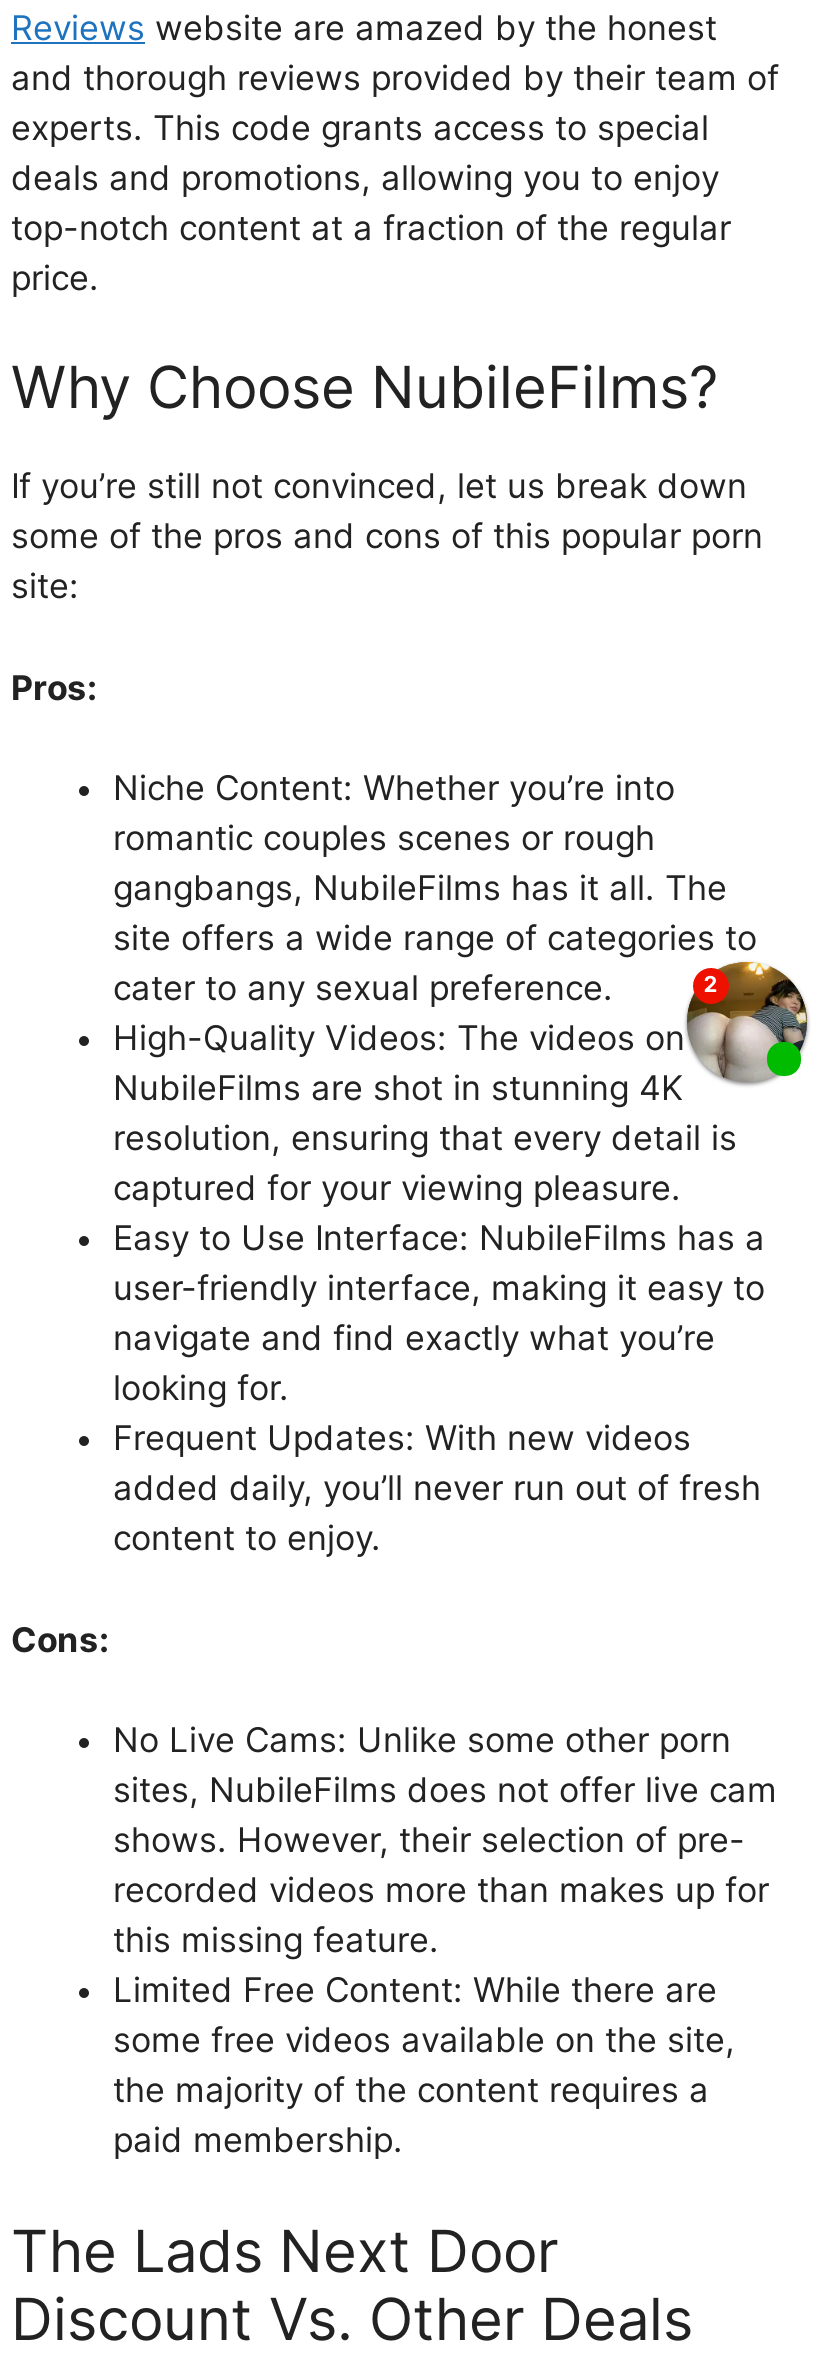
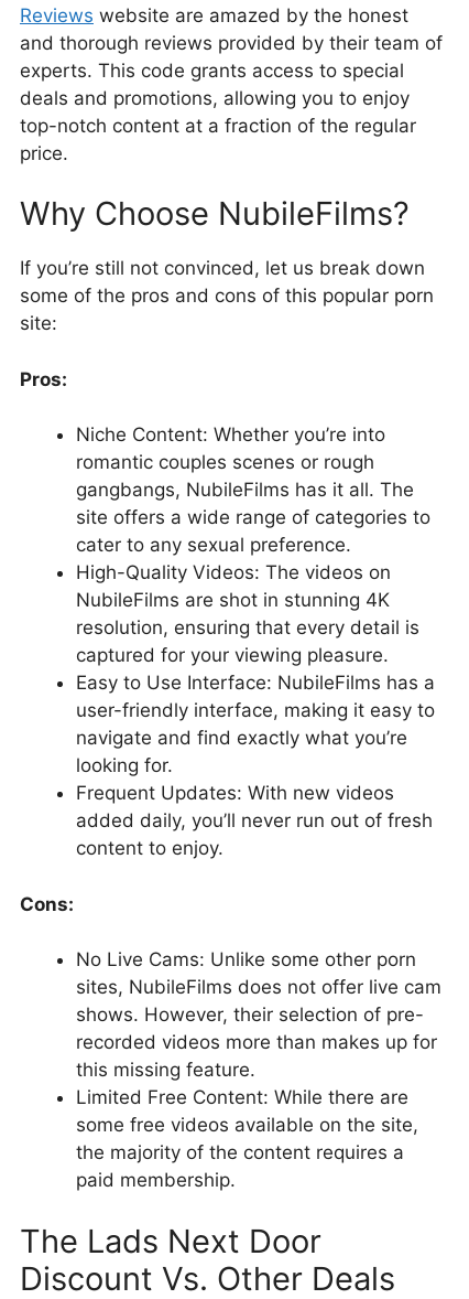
[685,964,811,1086] [image] -> none

